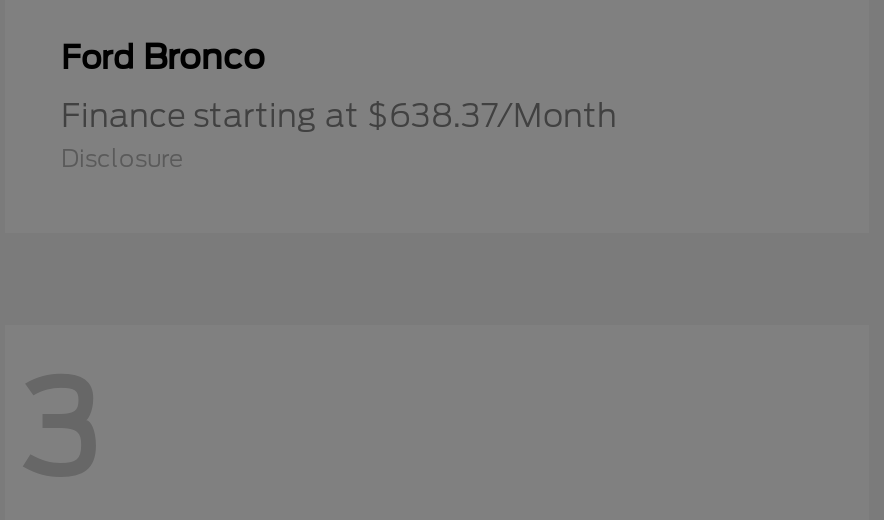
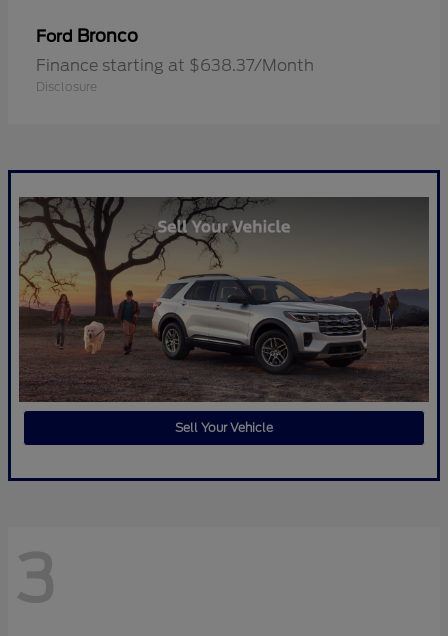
none -> [7,169,441,482] [image] | Sell Your Vehicle

